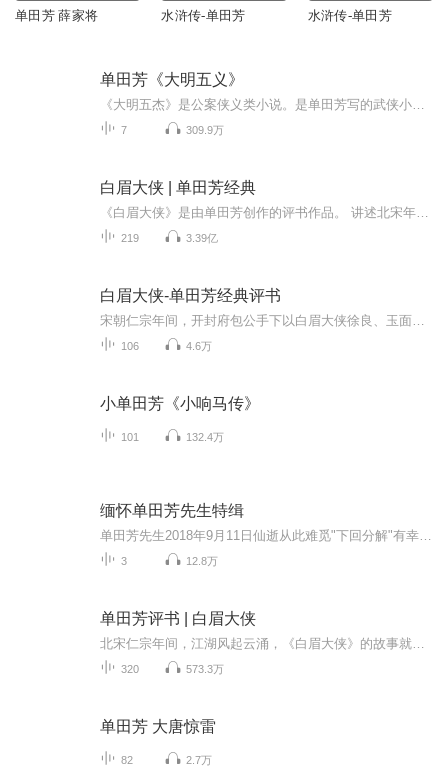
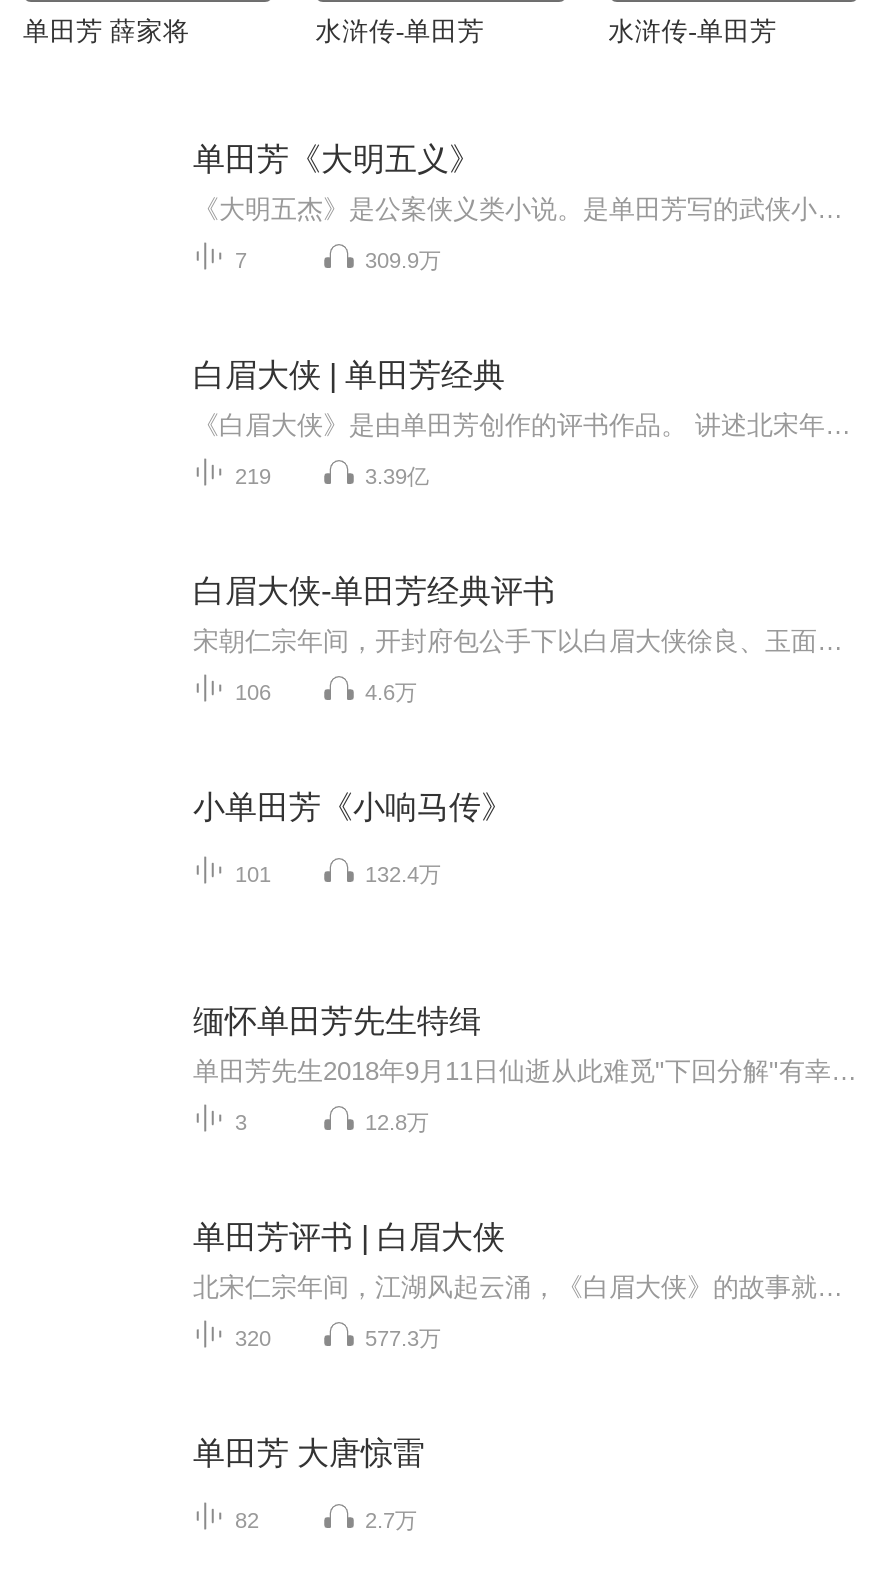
[186,663,224,675] 573.3万 -> [365,1326,441,1350] 577.3万

